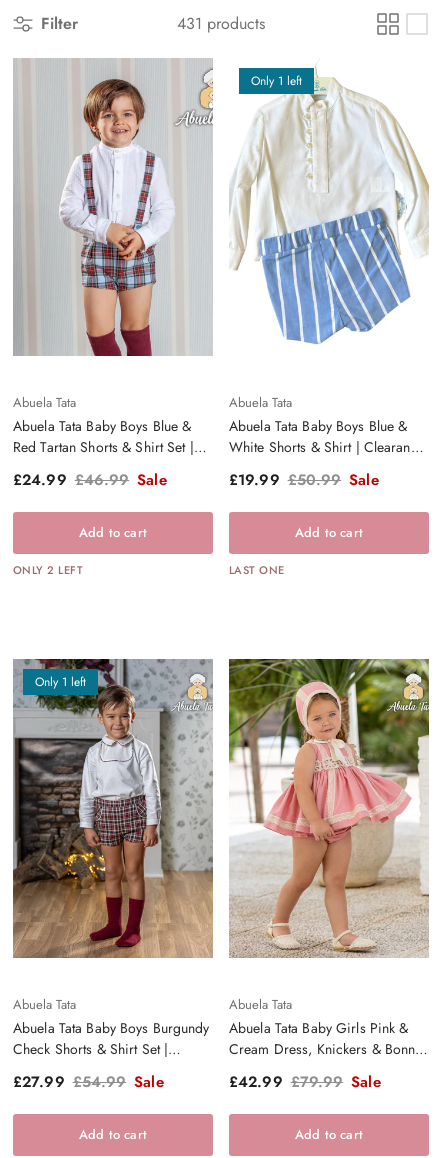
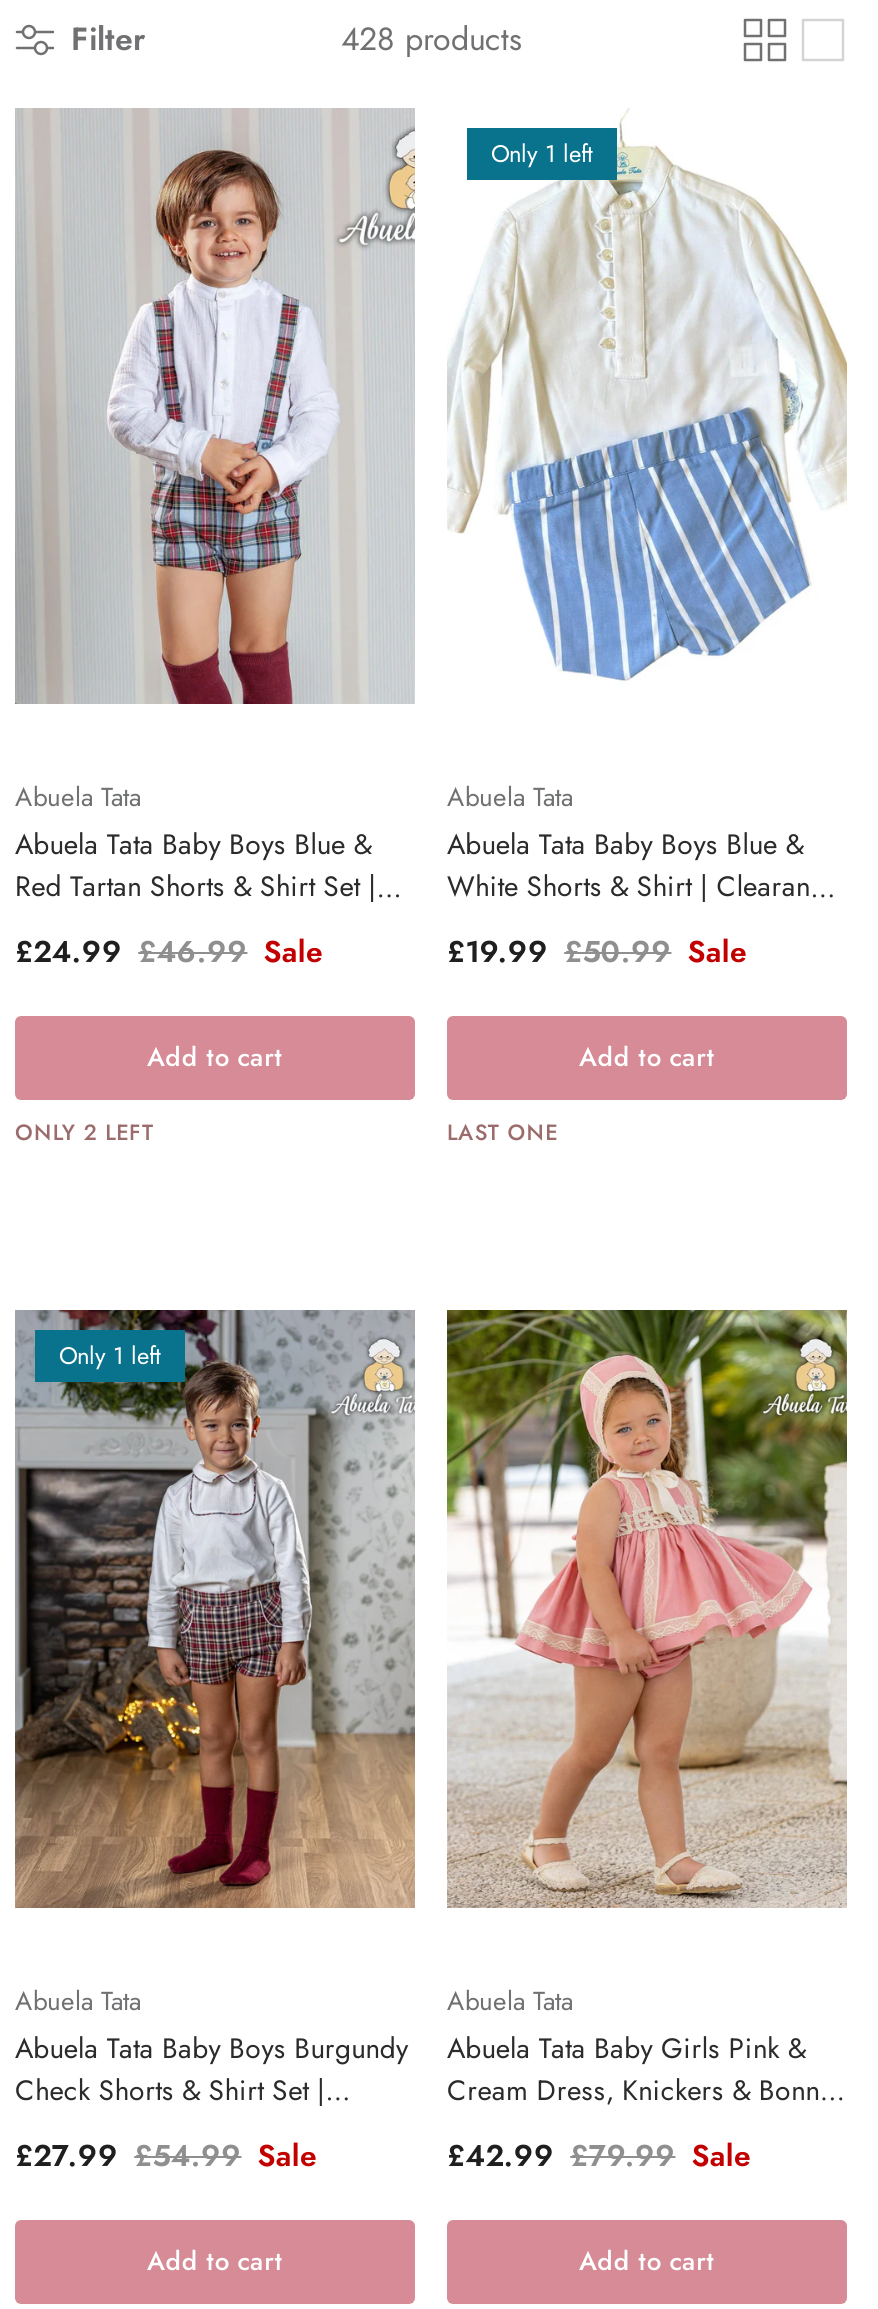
[177,12,265,35] 431 products -> [341,16,521,62] 428 products

